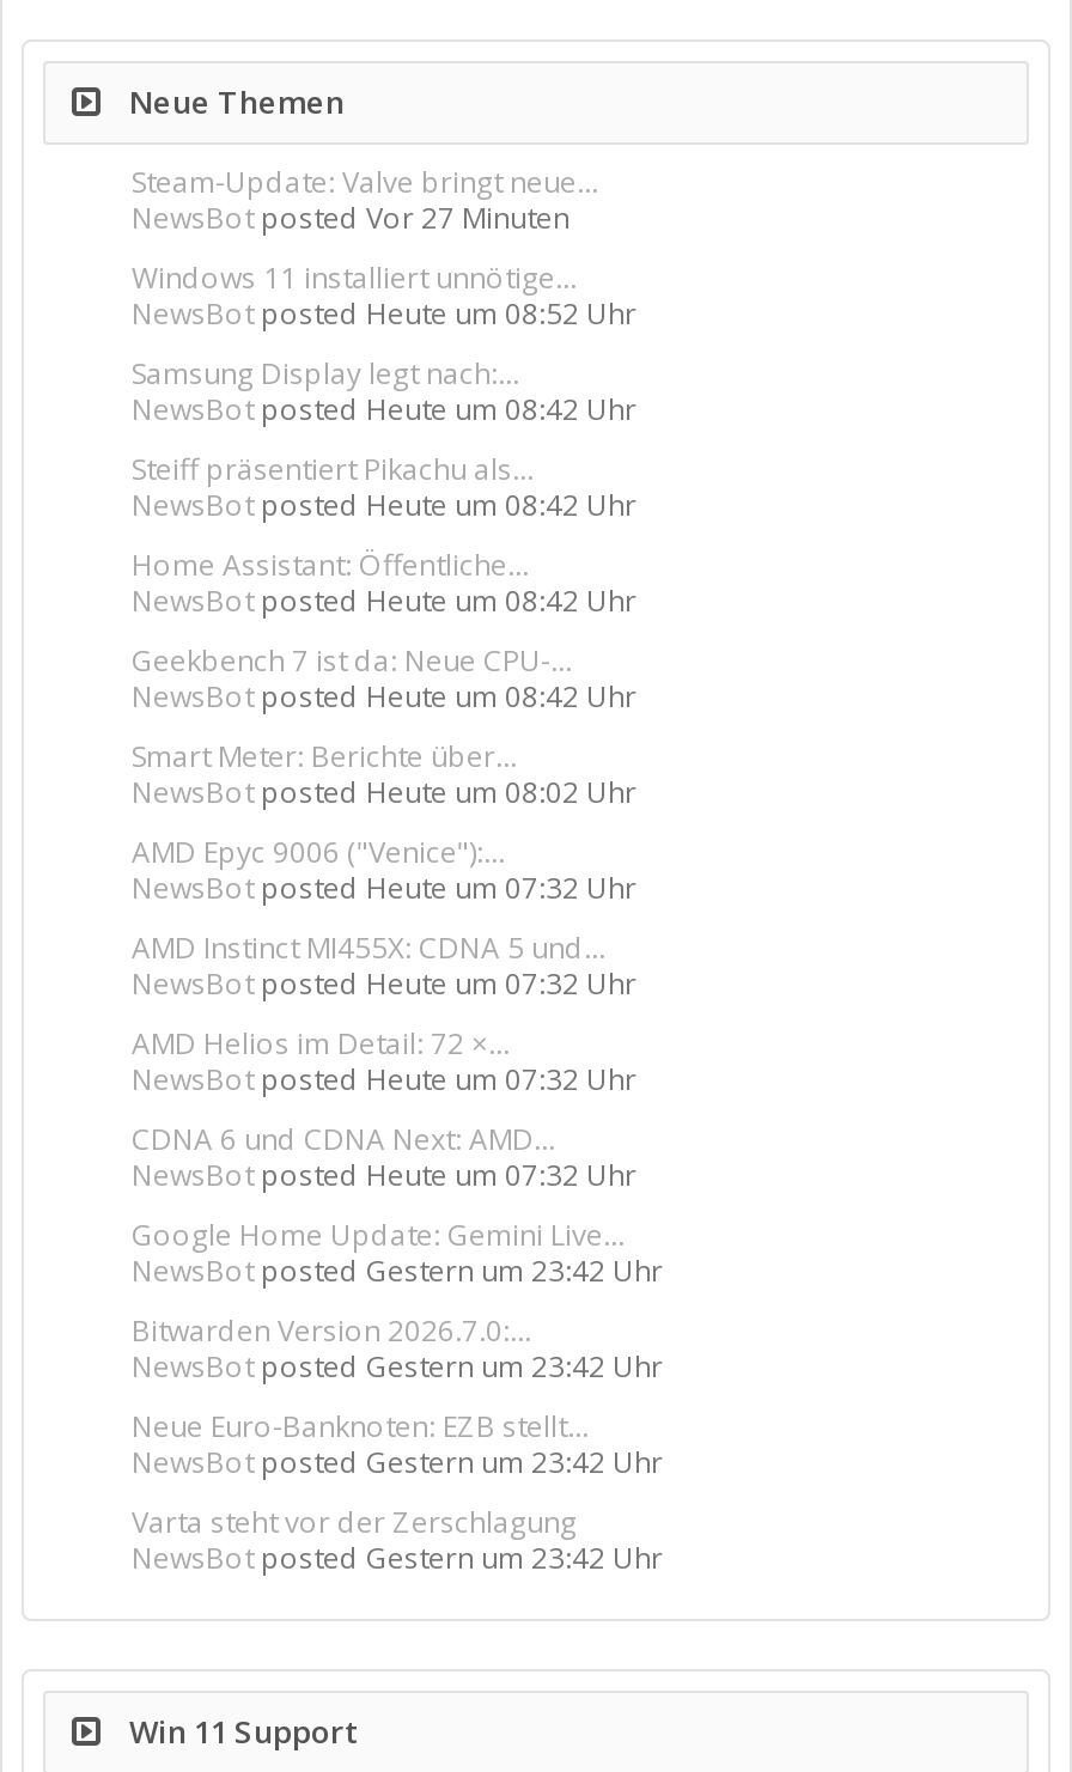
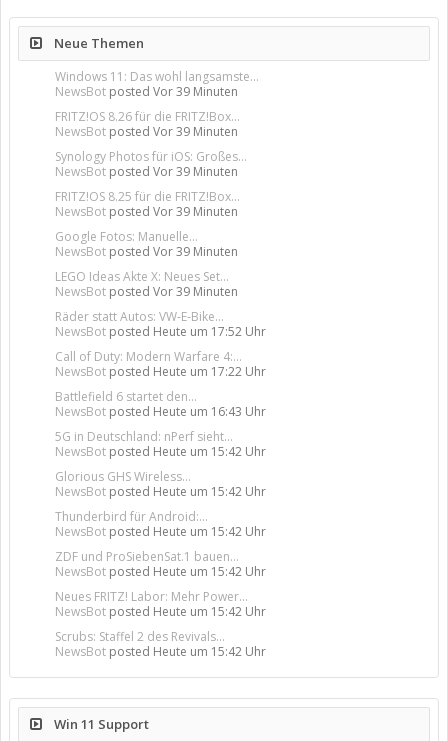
[132,162,598,238] Steam-Update: Valve bringt neue... | NewsBot posted Vor 27 Minuten -> [55,68,259,100] Windows 11: Das wohl langsamste... | NewsBot posted Vor 39 Minuten
[132,257,636,334] Windows 11 installiert unnötige... | NewsBot posted Heute um 08:52 Uhr -> [55,108,240,140] FRITZ!OS 8.26 für die FRITZ!Box... | NewsBot posted Vor 39 Minuten
[132,353,636,430] Samsung Display legt nach:... | NewsBot posted Heute um 08:42 Uhr -> [55,148,247,180] Synology Photos für iOS: Großes... | NewsBot posted Vor 39 Minuten
[132,449,636,525] Steiff präsentiert Pikachu als... | NewsBot posted Heute um 08:42 Uhr -> [55,188,240,220] FRITZ!OS 8.25 für die FRITZ!Box... | NewsBot posted Vor 39 Minuten
[132,544,636,621] Home Assistant: Öffentliche... | NewsBot posted Heute um 08:42 Uhr -> [55,228,238,260] Google Fotos: Manuelle... | NewsBot posted Vor 39 Minuten
[132,640,636,717] Geekbench 7 ist da: Neue CPU-... | NewsBot posted Heute um 08:42 Uhr -> [55,268,238,300] LEGO Ideas Akte X: Neues Set... | NewsBot posted Vor 39 Minuten
[132,736,636,812] Smart Meter: Berichte über... | NewsBot posted Heute um 08:02 Uhr -> [55,308,266,340] Räder statt Autos: VW‑E‑Bike... | NewsBot posted Heute um 17:52 Uhr
[132,832,636,908] AMD Epyc 9006 ("Venice"):... | NewsBot posted Heute um 07:32 Uhr -> [55,348,266,380] Call of Duty: Modern Warfare 4:... | NewsBot posted Heute um 17:22 Uhr
[132,927,636,1004] AMD Instinct MI455X: CDNA 5 und... | NewsBot posted Heute um 07:32 Uhr -> [55,388,266,420] Battlefield 6 startet den... | NewsBot posted Heute um 16:43 Uhr
[132,1023,636,1100] AMD Helios im Detail: 72 ×... | NewsBot posted Heute um 07:32 Uhr -> [55,428,266,460] 5G in Deutschland: nPerf sieht... | NewsBot posted Heute um 15:42 Uhr
[132,1119,636,1195] CDNA 6 und CDNA Next: AMD... | NewsBot posted Heute um 07:32 Uhr -> [55,468,266,500] Glorious GHS Wireless... | NewsBot posted Heute um 15:42 Uhr
[132,1214,663,1291] Google Home Update: Gemini Live... | NewsBot posted Gestern um 23:42 Uhr -> [55,508,266,540] Thunderbird für Android:... | NewsBot posted Heute um 15:42 Uhr
[132,1310,663,1387] Bitwarden Version 2026.7.0:... | NewsBot posted Gestern um 23:42 Uhr -> [55,548,266,580] ZDF und ProSiebenSat.1 bauen... | NewsBot posted Heute um 15:42 Uhr
[132,1406,663,1482] Neue Euro-Banknoten: EZB stellt... | NewsBot posted Gestern um 23:42 Uhr -> [55,588,266,620] Neues FRITZ! Labor: Mehr Power... | NewsBot posted Heute um 15:42 Uhr
[132,1502,663,1578] Varta steht vor der Zerschlagung | NewsBot posted Gestern um 23:42 Uhr -> [55,628,266,660] Scrubs: Staffel 2 des Revivals... | NewsBot posted Heute um 15:42 Uhr

